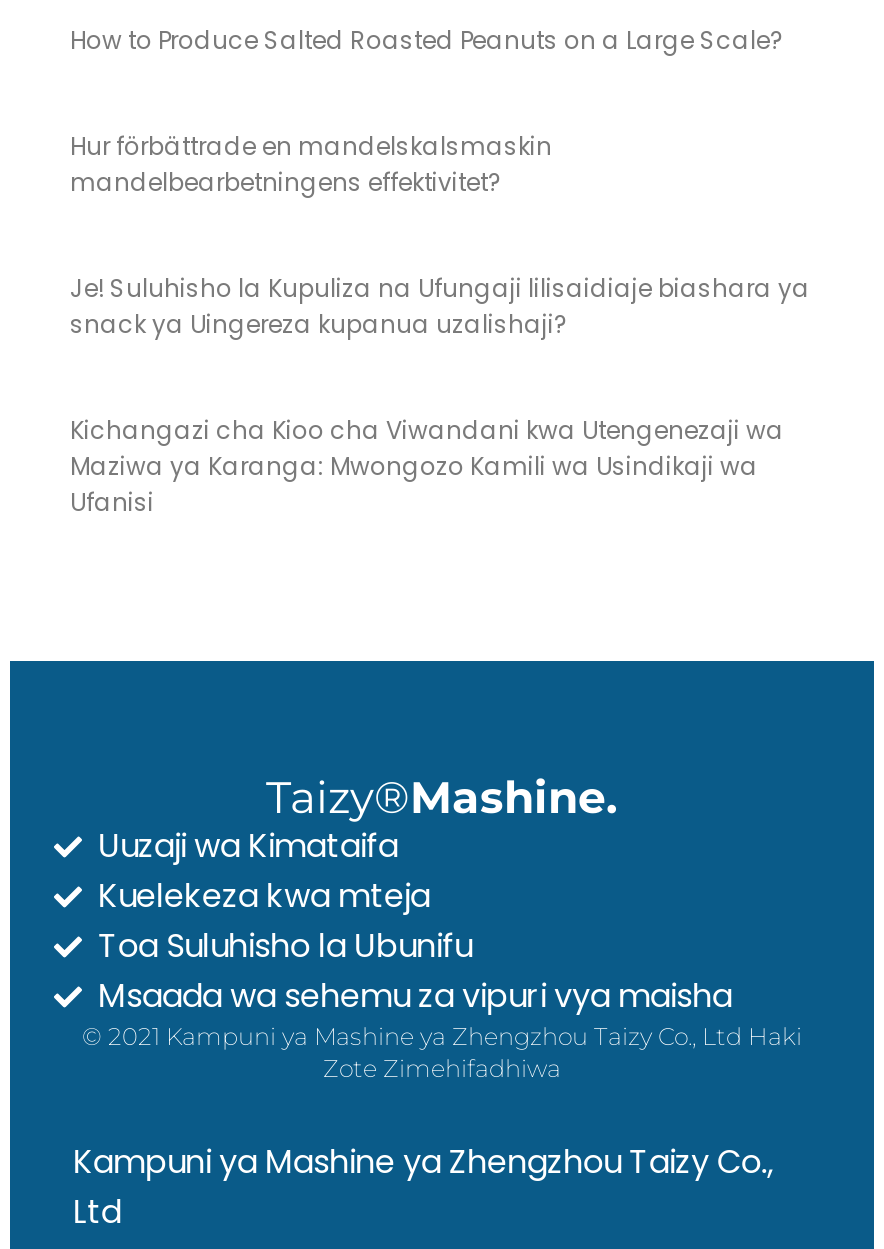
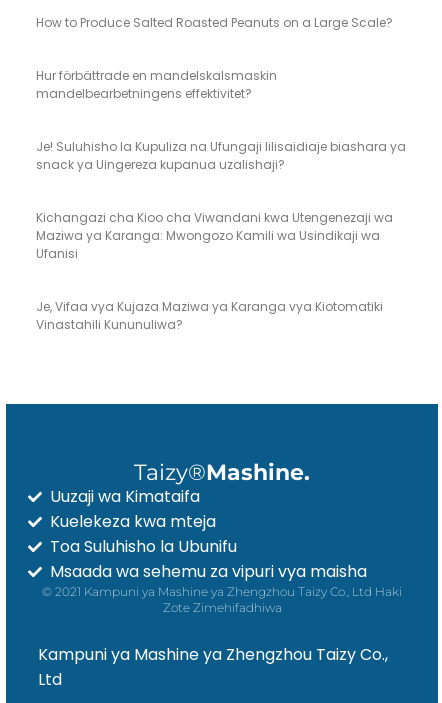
none -> [36,298,383,333] Je, Vifaa vya Kujaza Maziwa ya Karanga vya Kiotomatiki | Vinastahili Kununuliwa?

